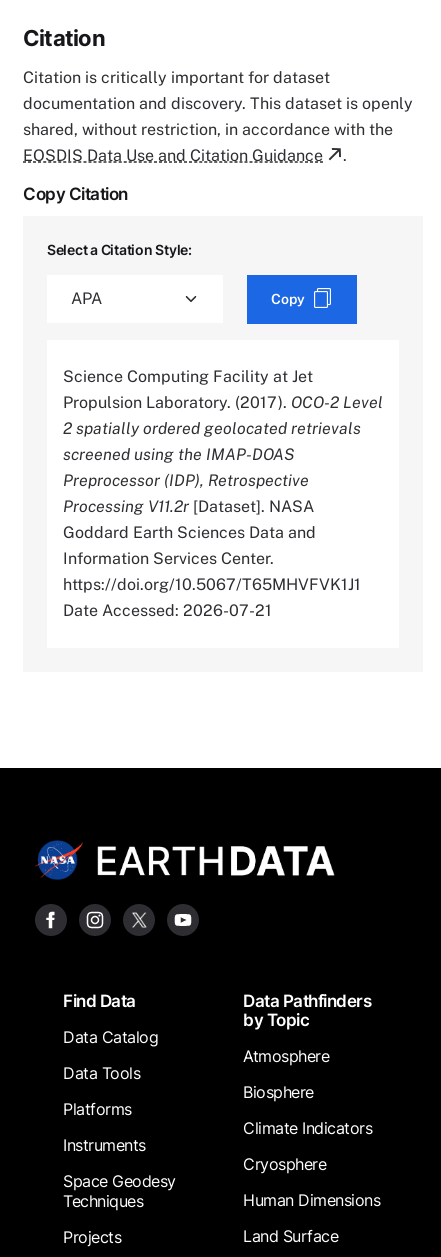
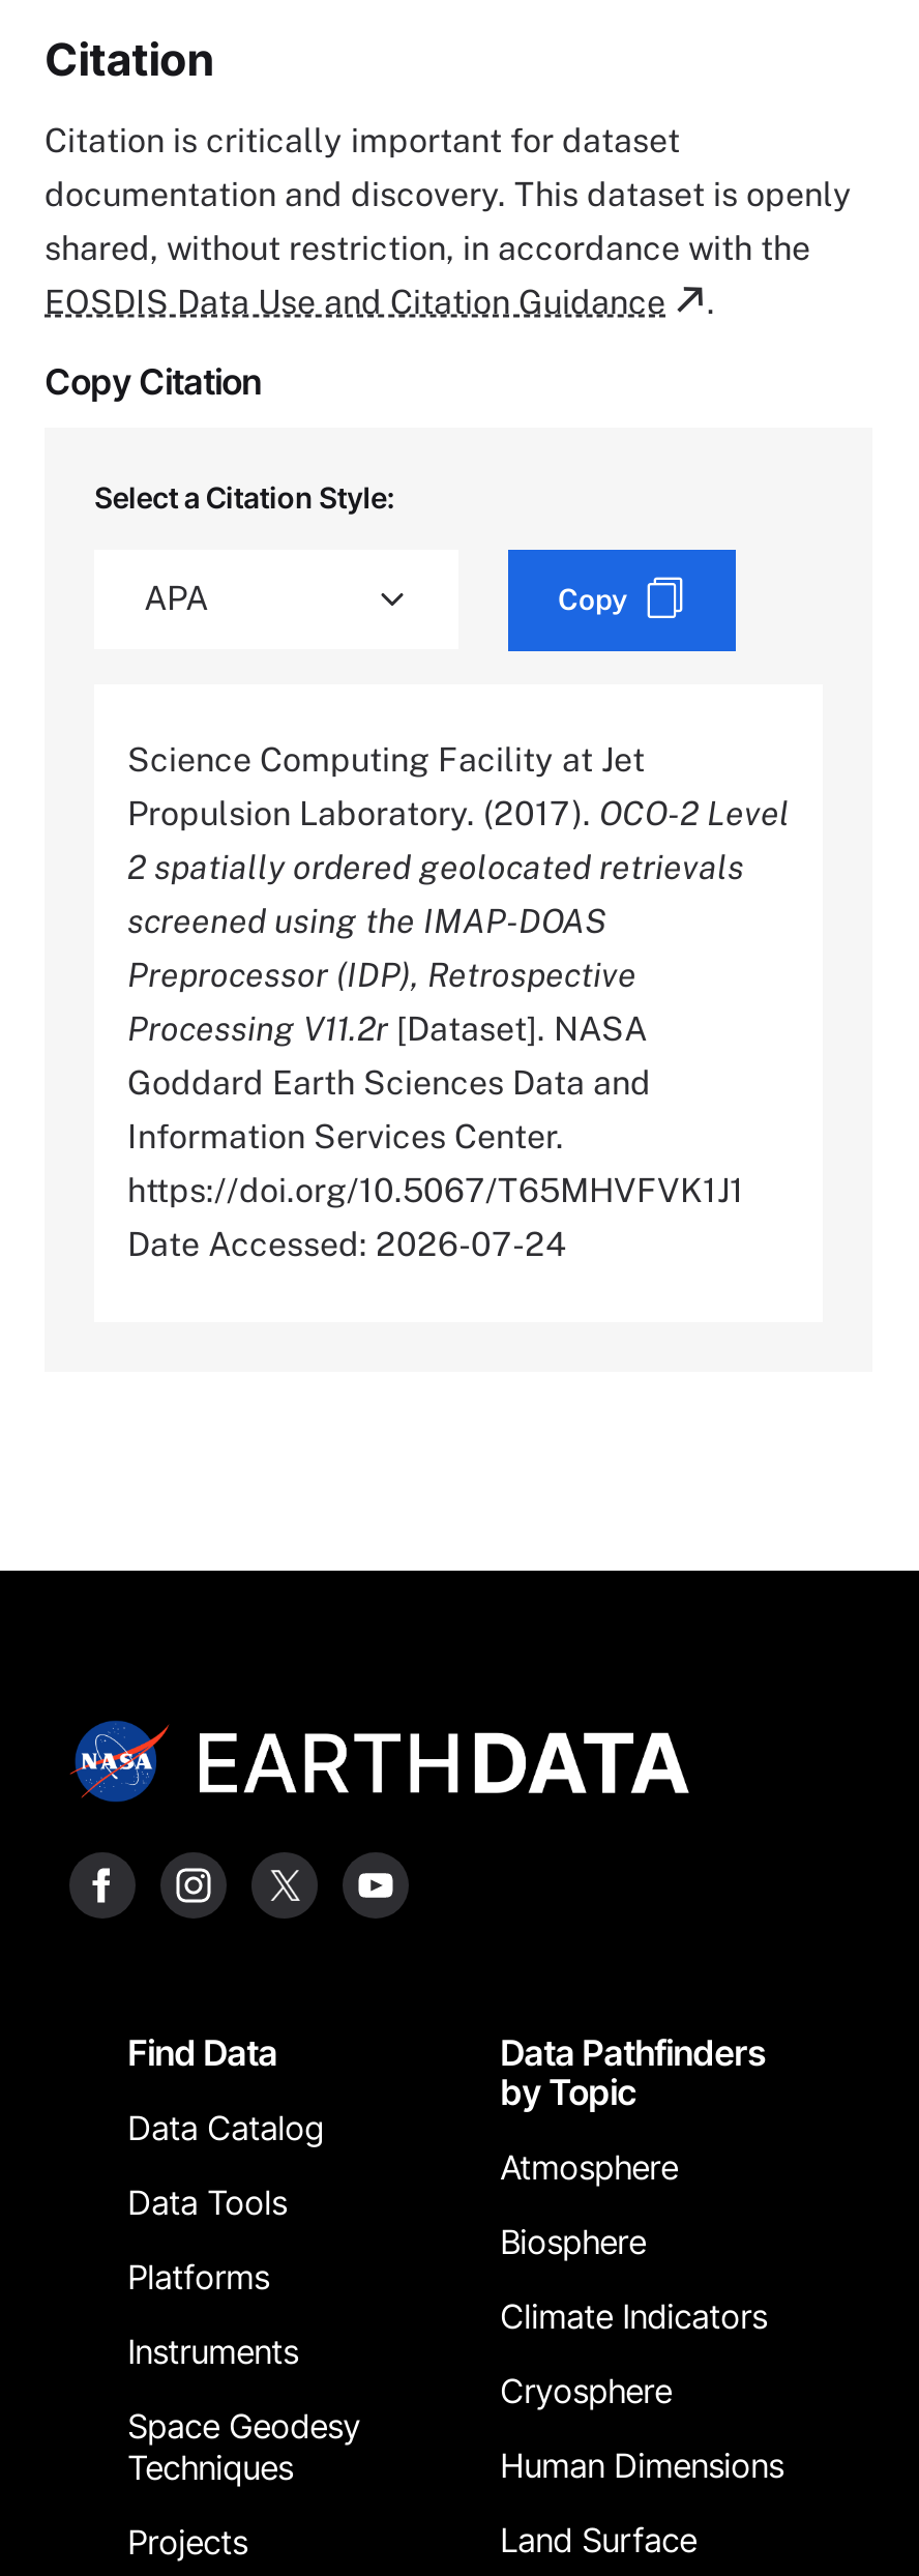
[63,601,272,620] Date Accessed: 2026-07-21 -> [127,1225,566,1264] Date Accessed: 2026-07-24

